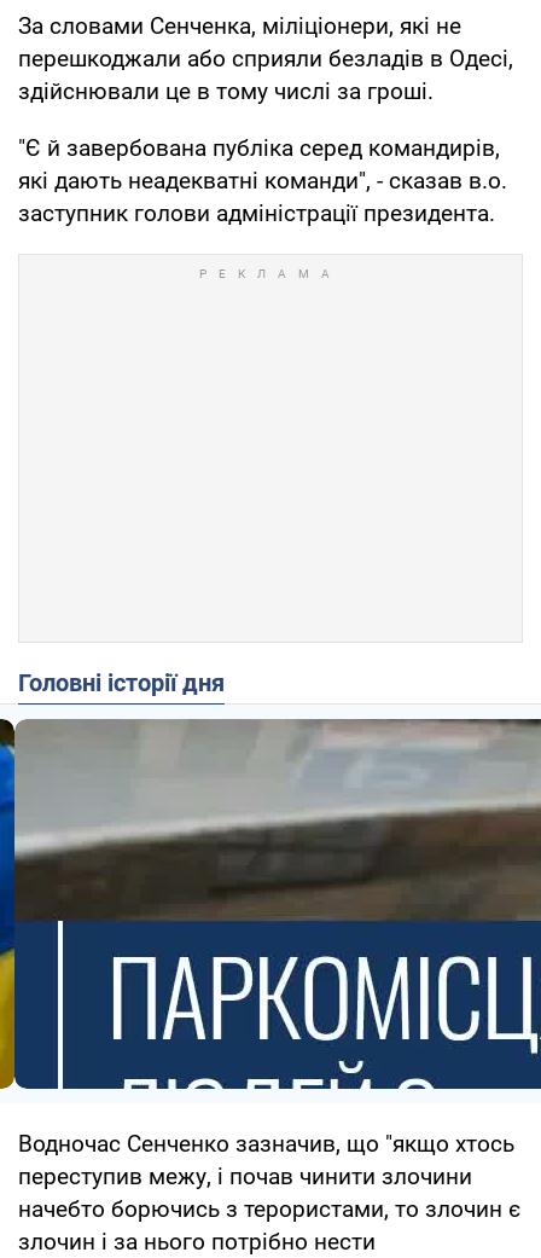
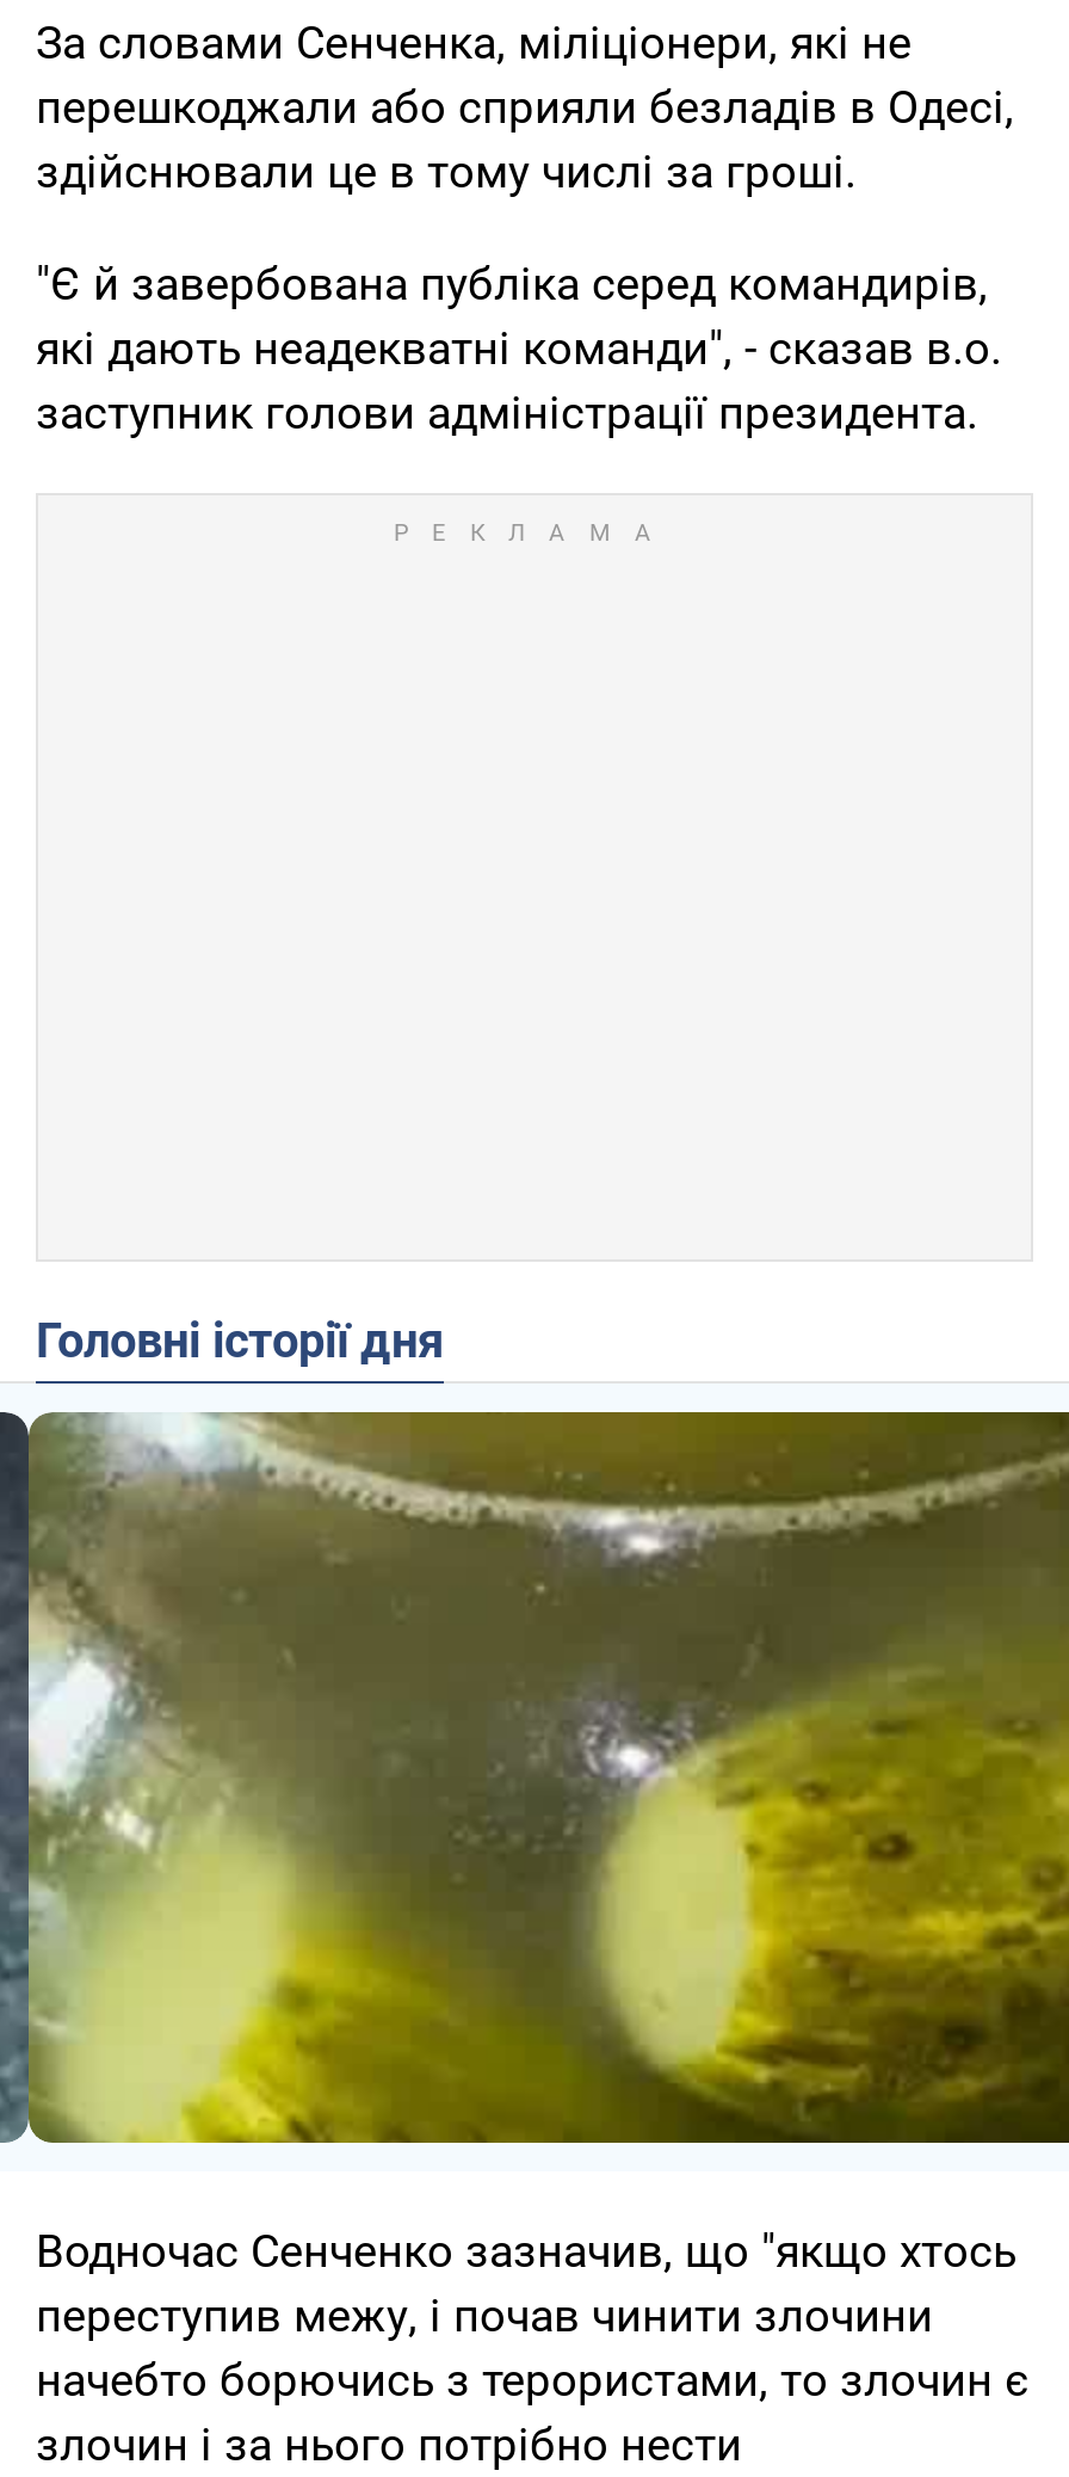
[4,718,537,1090] [image] -> [7,1410,1062,2145] [image]

